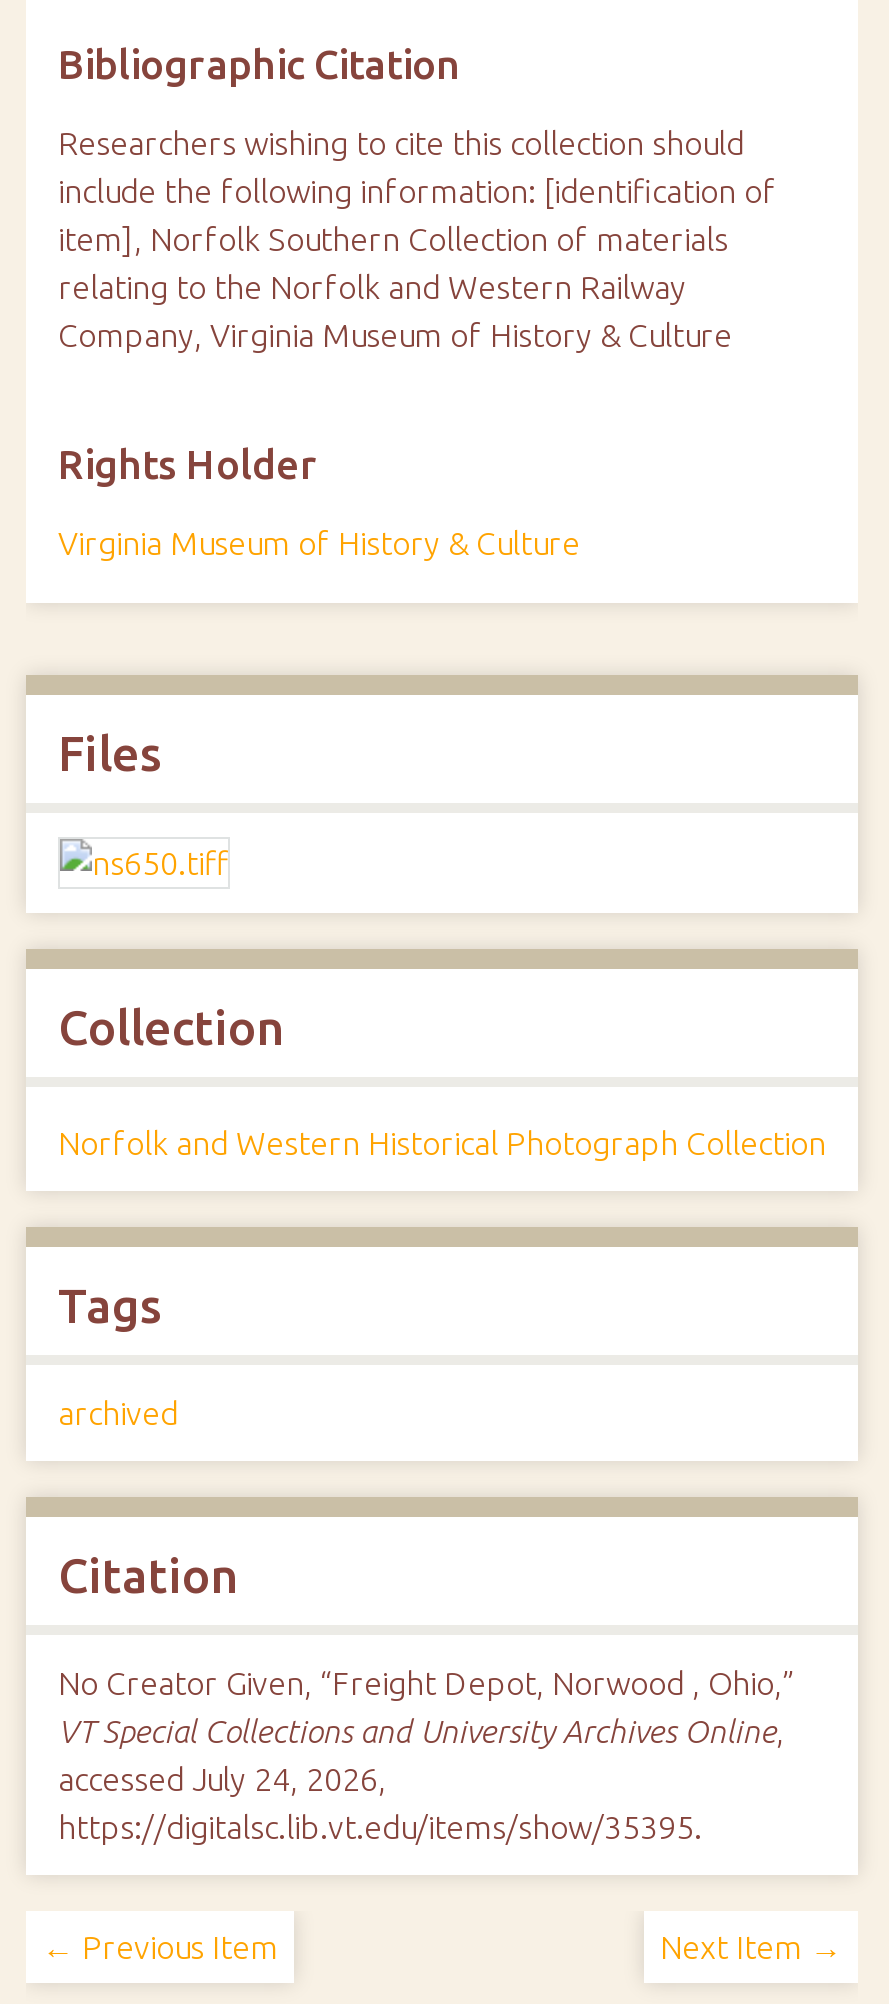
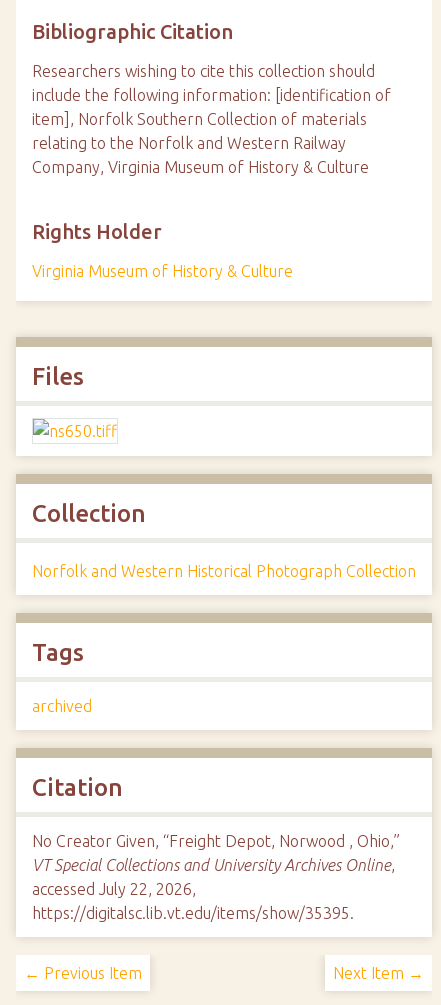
[58,1761,386,1797] accessed July 24, 2026, -> [32,880,196,898] accessed July 22, 2026,

